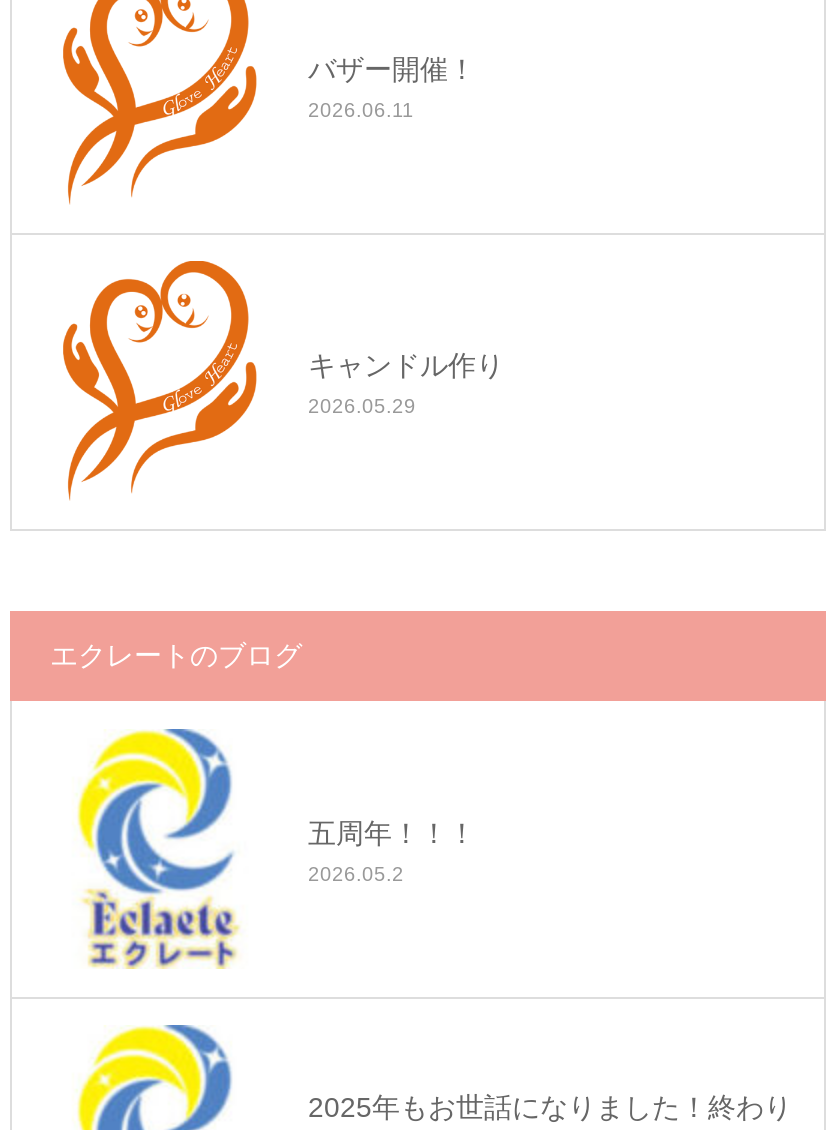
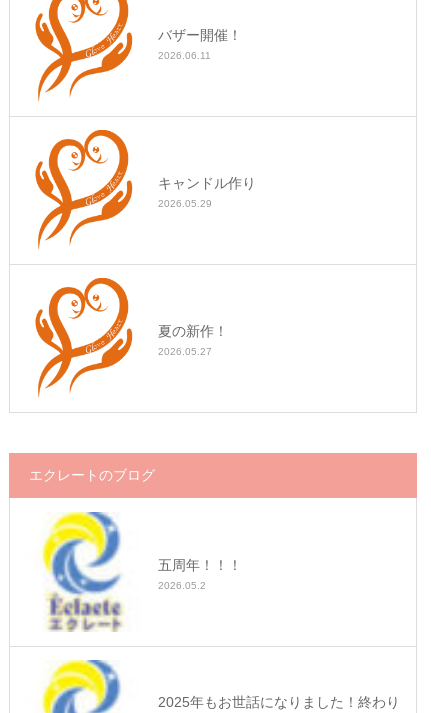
none -> [158,323,228,357] 夏の新作！ | 2026.05.27

